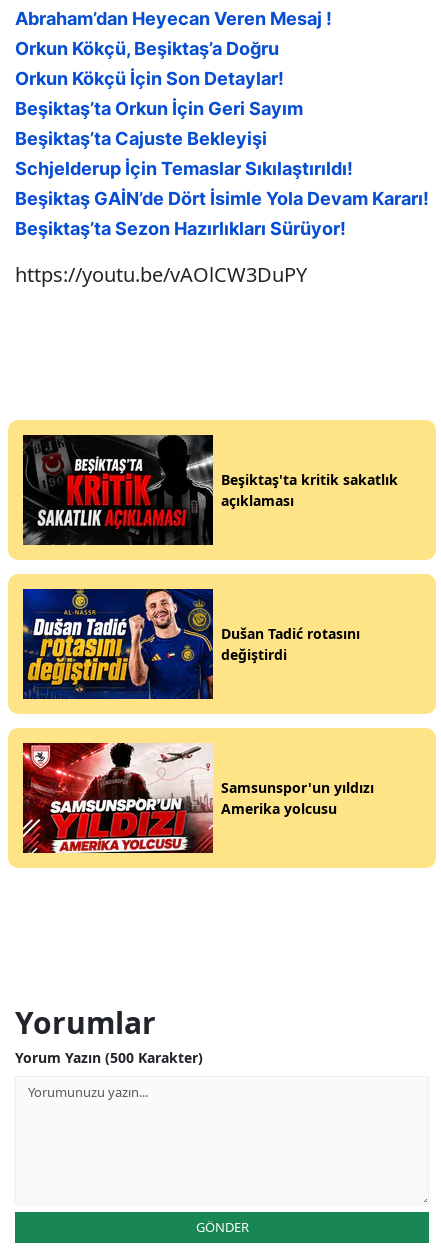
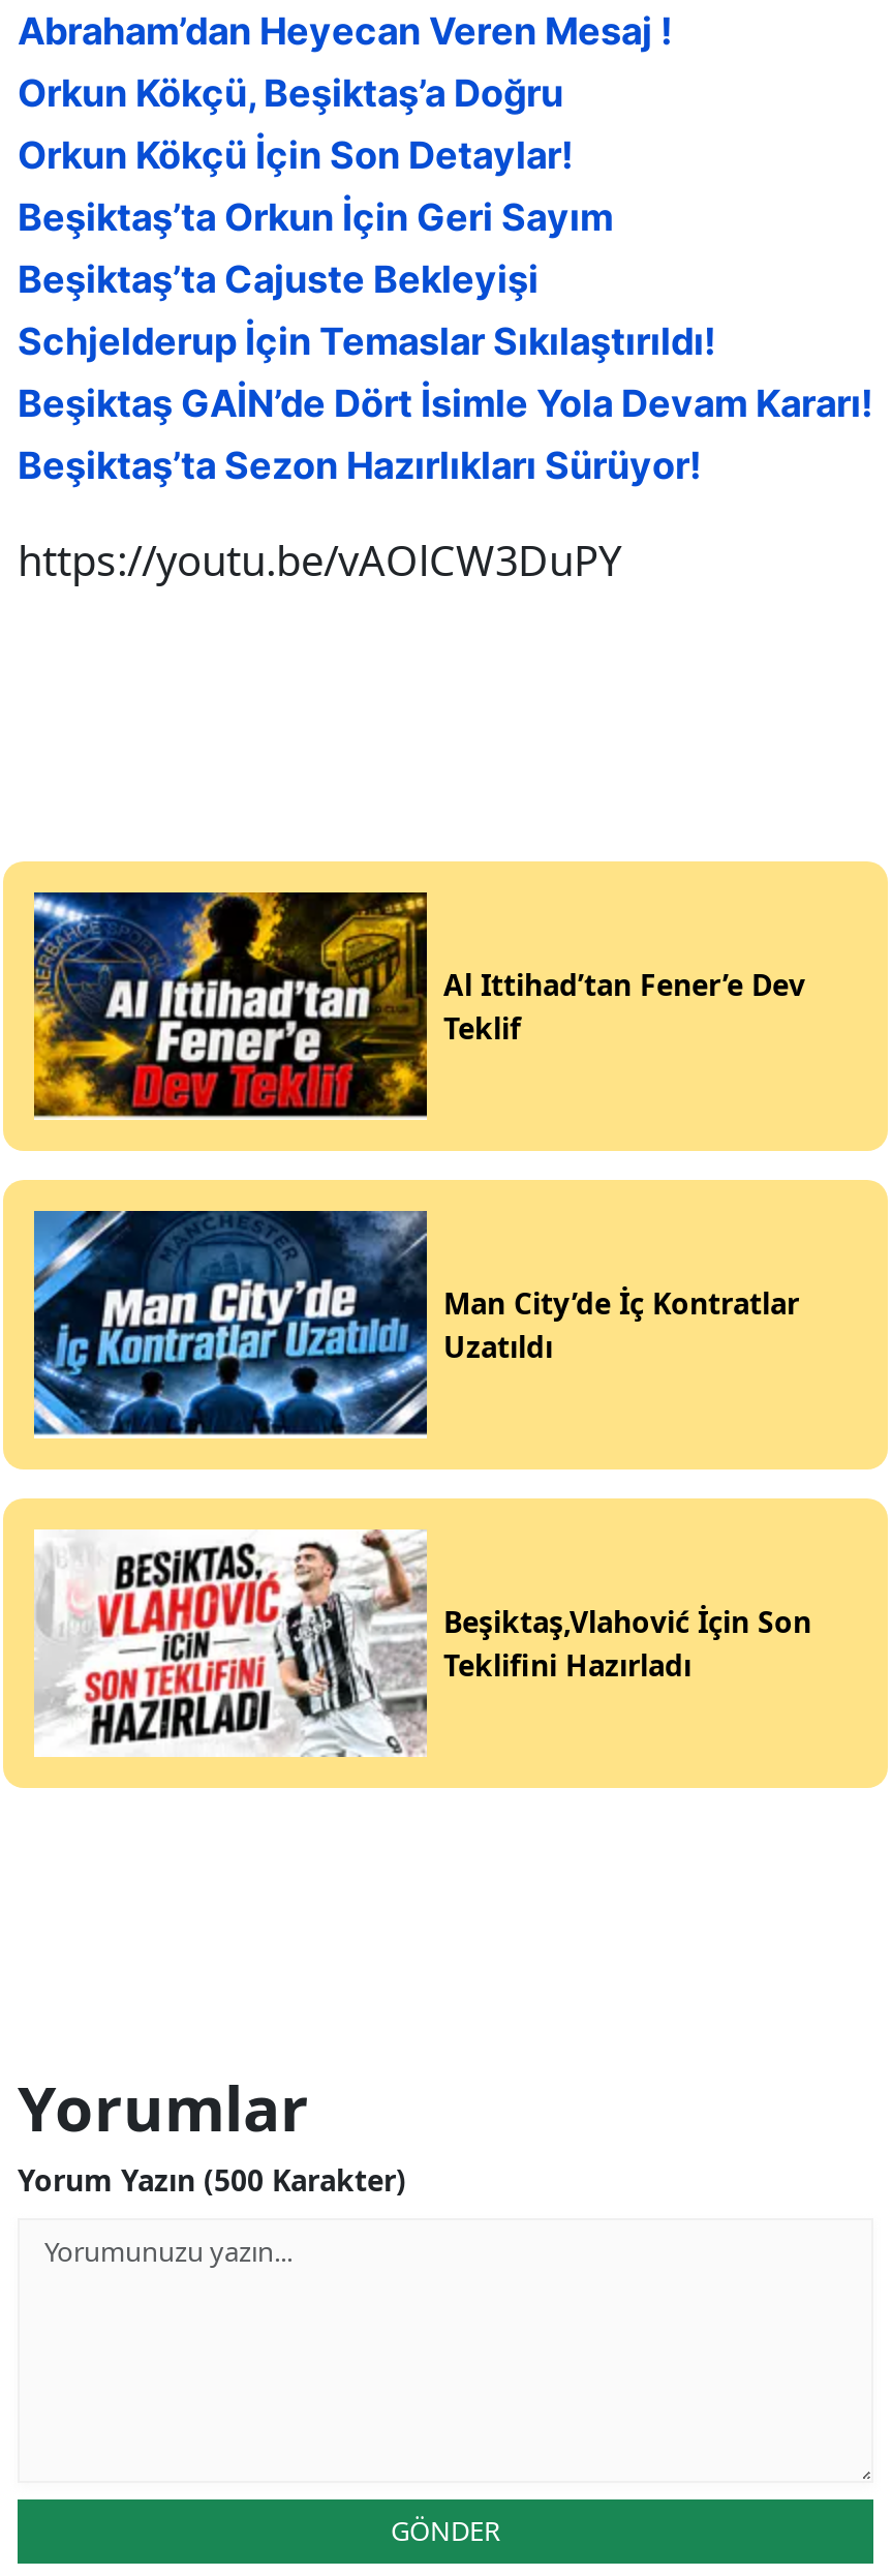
[22,434,398,546] [image] | Beşiktaş'ta kritik sakatlık | açıklaması -> [32,890,805,1122] [image] | Al Ittihad’tan Fener’e Dev | Teklif
[22,588,360,700] [image] | Dušan Tadić rotasını | değiştirdi -> [32,1209,799,1441] [image] | Man City’de İç Kontratlar | Uzatıldı
[22,742,374,854] [image] | Samsunspor'un yıldızı | Amerika yolcusu -> [32,1527,811,1759] [image] | Beşiktaş,Vlahović İçin Son | Teklifini Hazırladı

